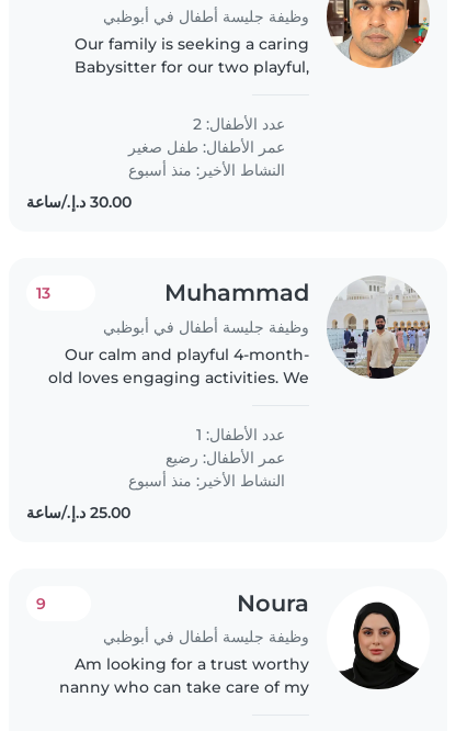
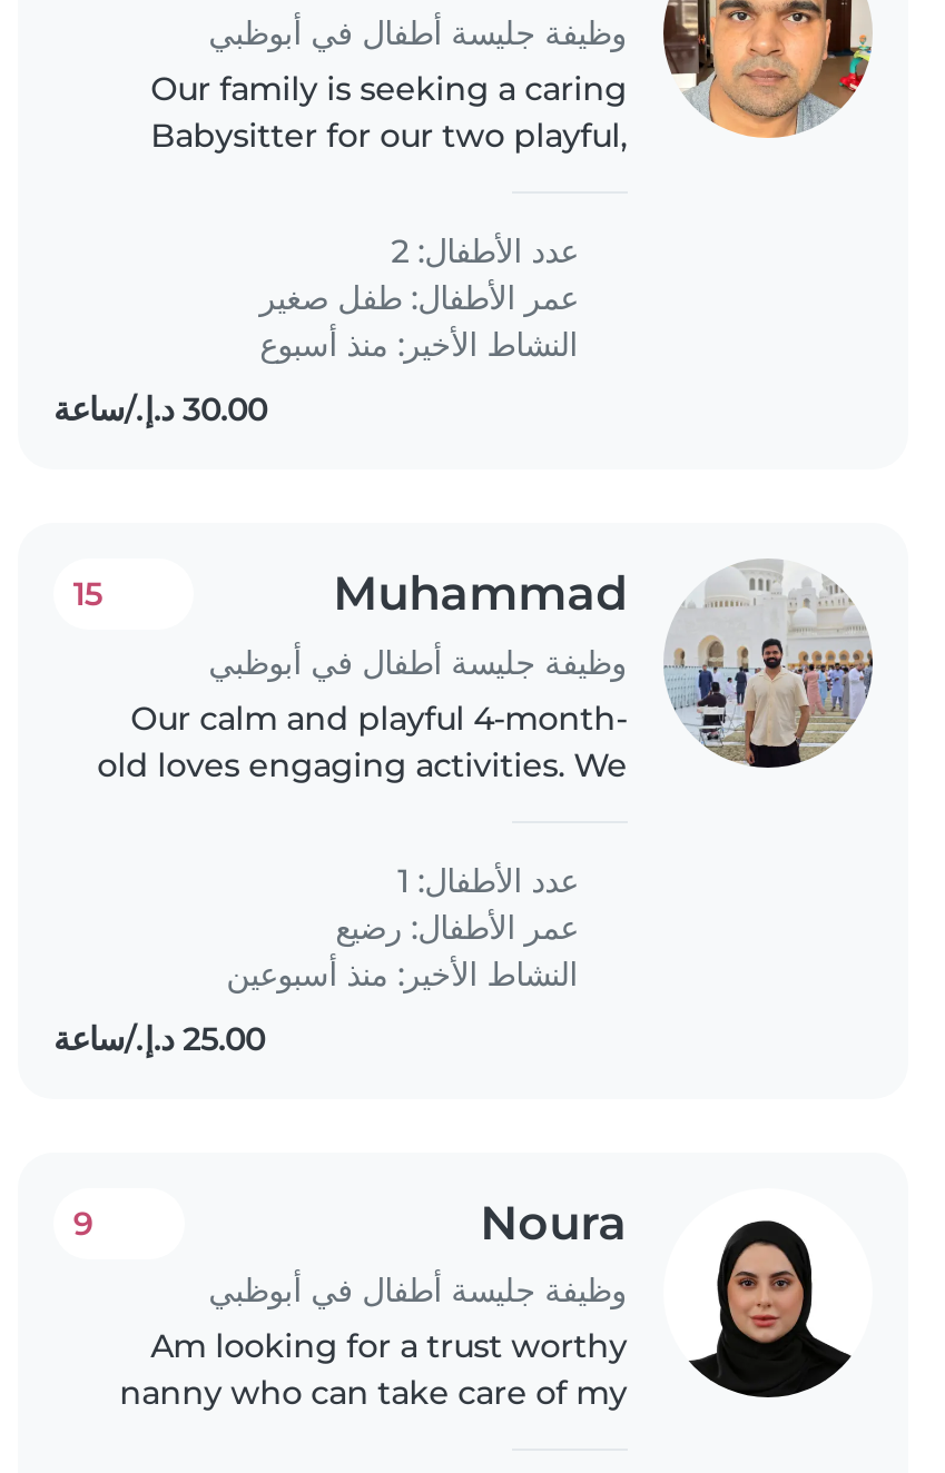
[36,283,50,303] 13 -> [73,574,102,614] 15
[128,470,289,490] النشاط الأخير: منذ أسبوع -> [226,954,587,994] النشاط الأخير: منذ أسبوعين

